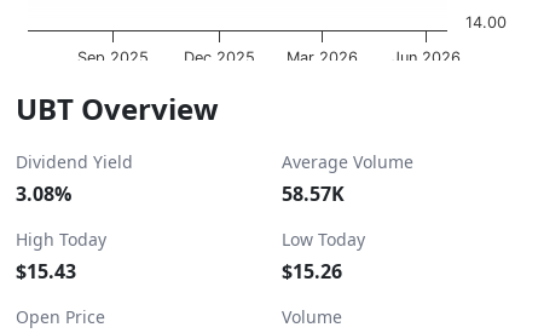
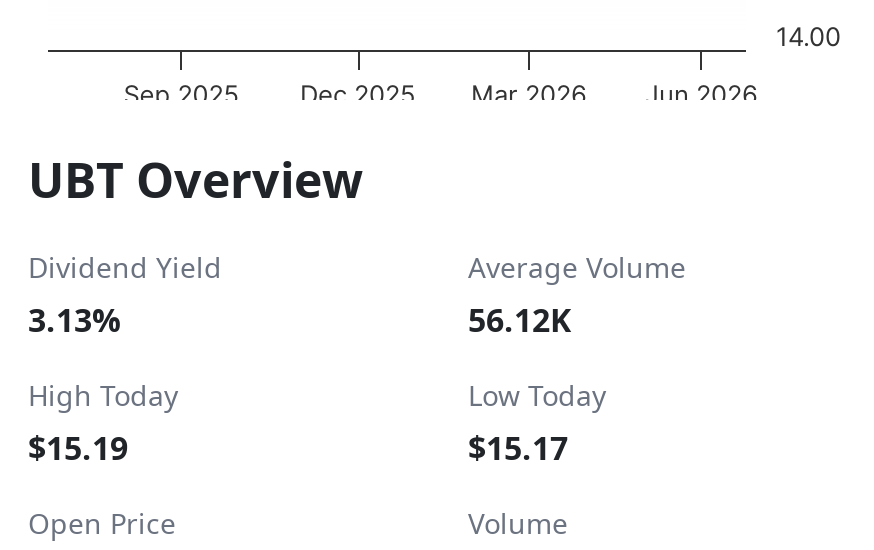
[16,180,71,207] 3.08% -> [28,298,120,342] 3.13%
[282,180,345,207] 58.57K -> [468,298,572,342] 56.12K
[16,258,76,284] $15.43 -> [28,426,128,470] $15.19
[282,258,342,284] $15.26 -> [468,426,568,470] $15.17

